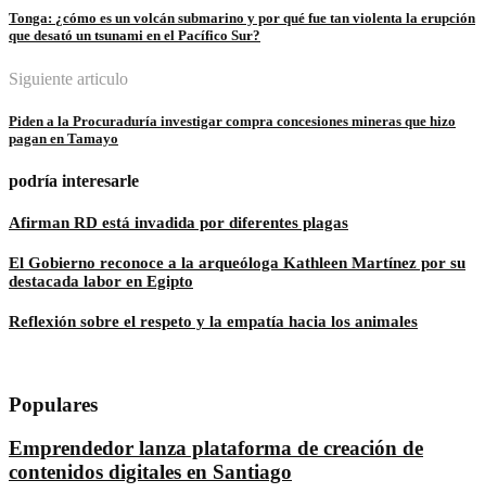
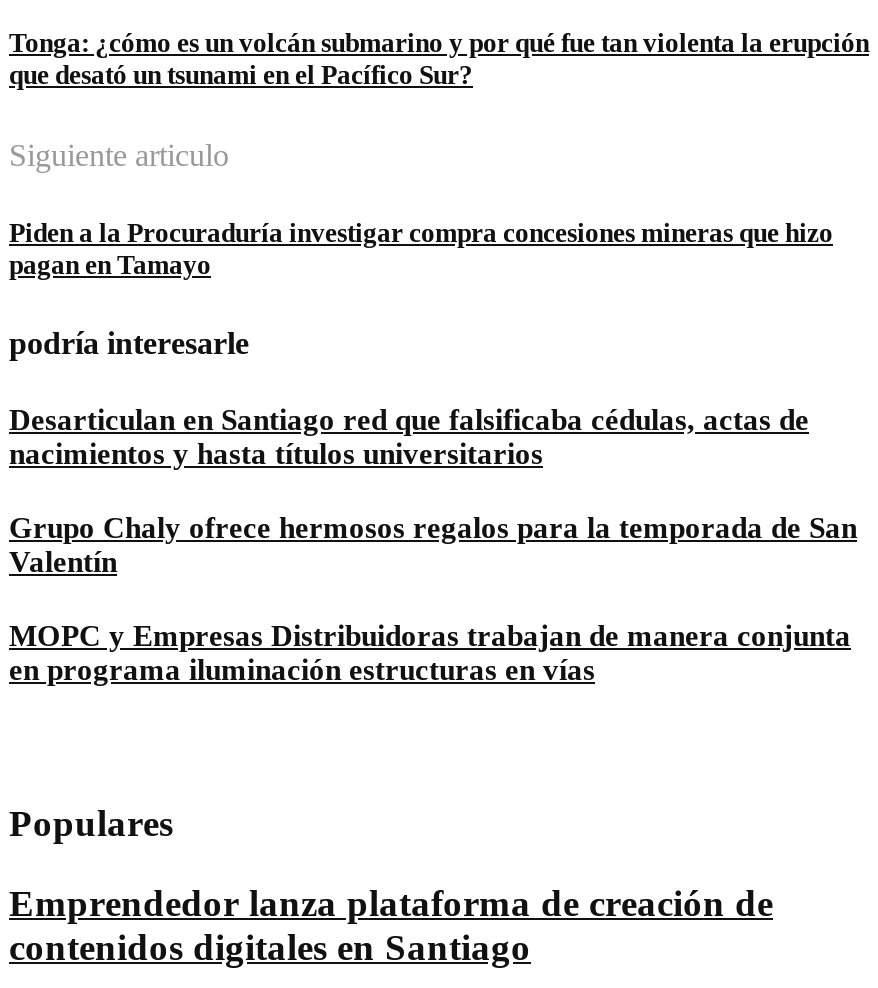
[9,214,348,232] Afirman RD está invadida por diferentes plagas -> [9,404,809,470] Desarticulan en Santiago red que falsificaba cédulas, actas de | nacimientos y hasta títulos universitarios
[9,254,465,290] El Gobierno reconoce a la arqueóloga Kathleen Martínez por su | destacada labor en Egipto -> [9,512,857,578] Grupo Chaly ofrece hermosos regalos para la temporada de San | Valentín
[9,313,418,330] Reflexión sobre el respeto y la empatía hacia los animales -> [9,620,851,686] MOPC y Empresas Distribuidoras trabajan de manera conjunta | en programa iluminación estructuras en vías

